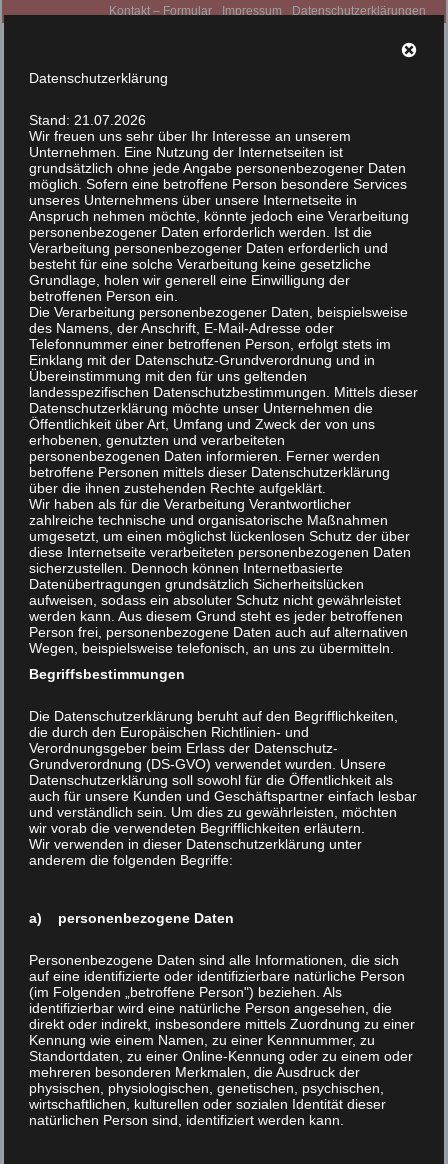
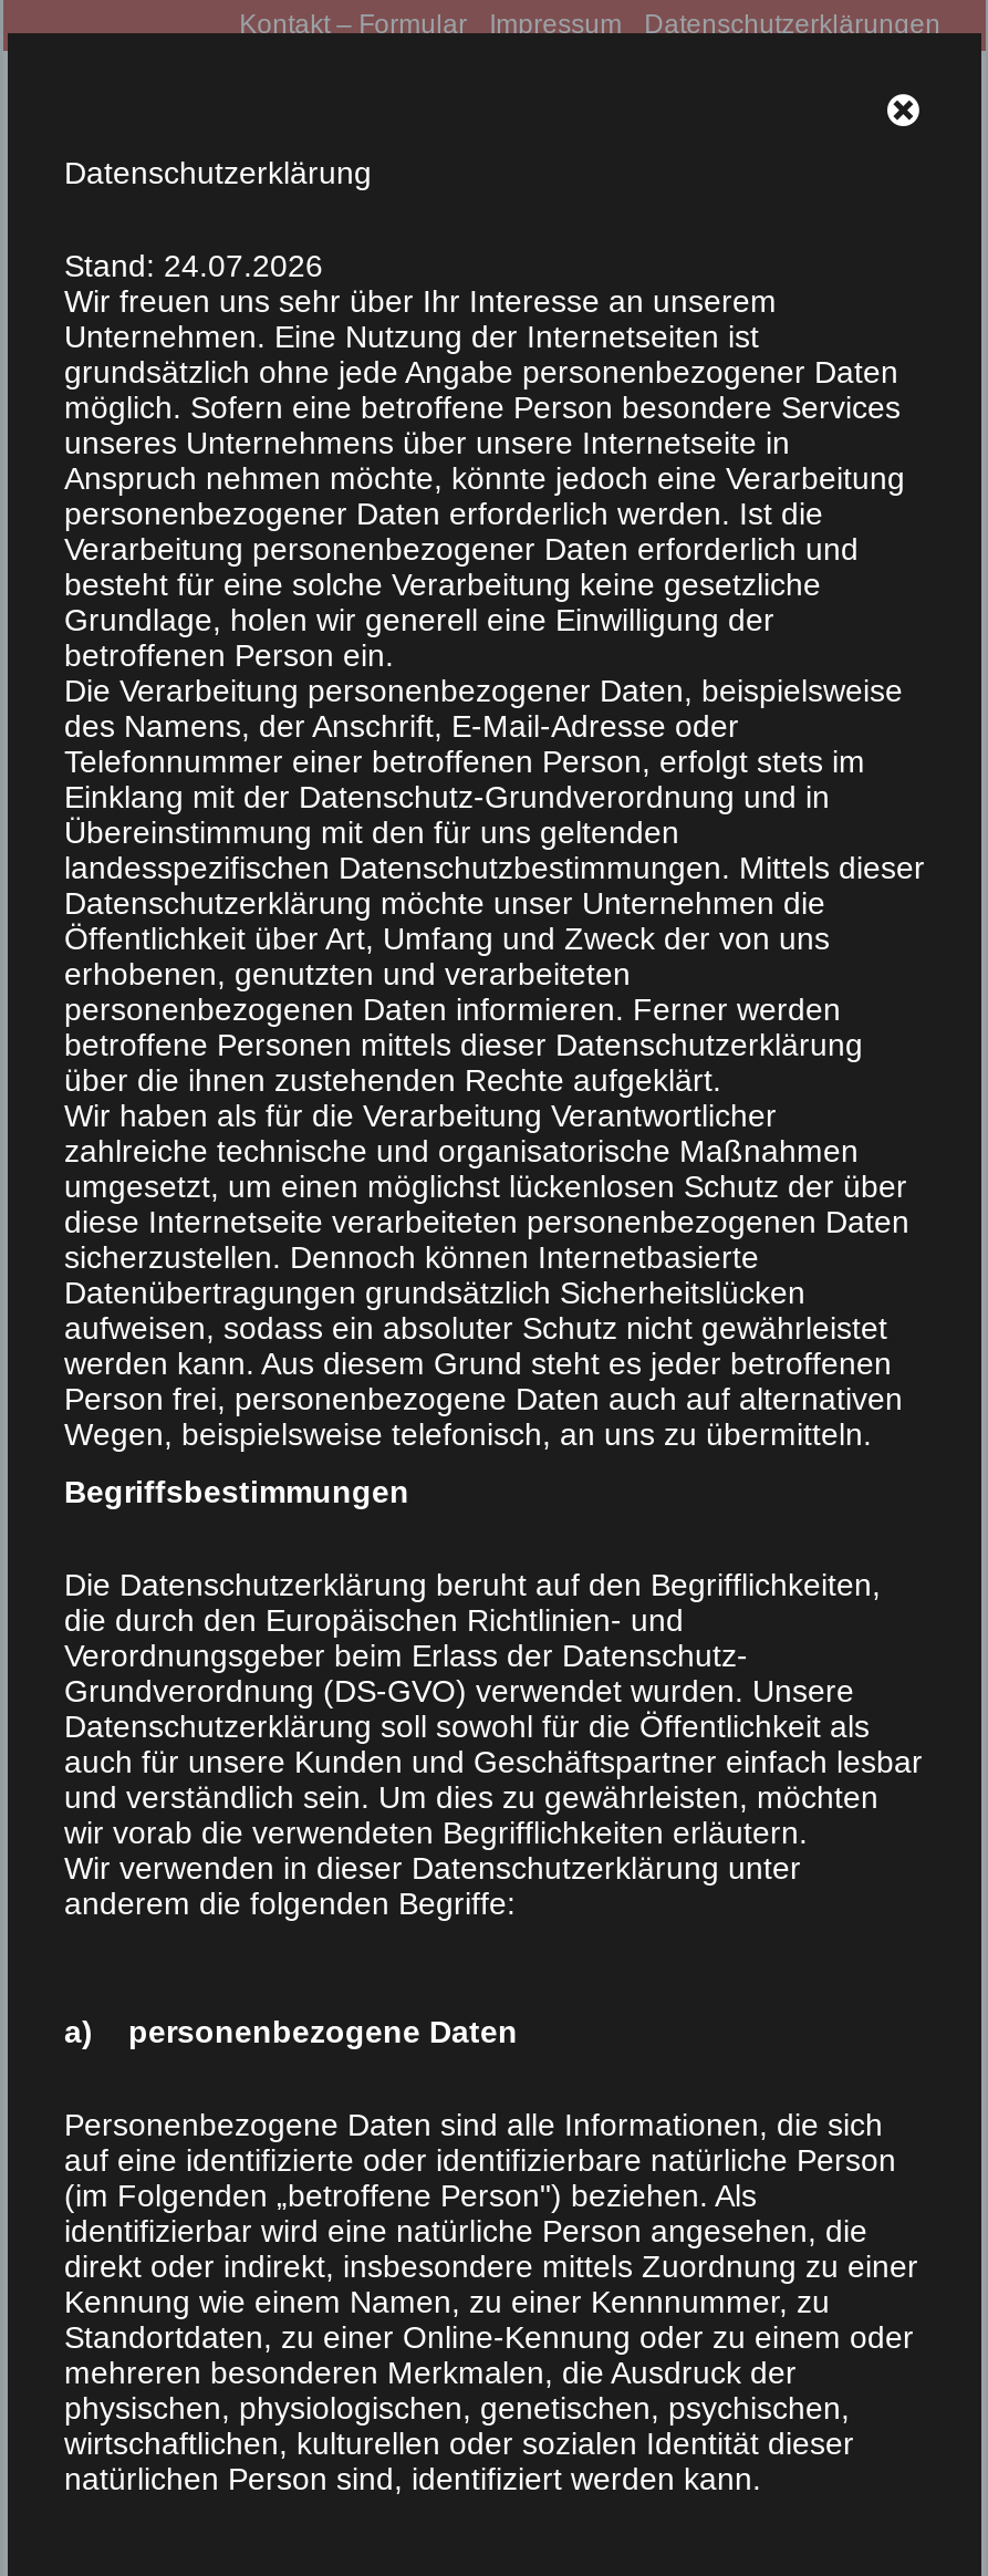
[29,112,146,128] Stand: 21.07.2026 -> [64,248,323,283] Stand: 24.07.2026

